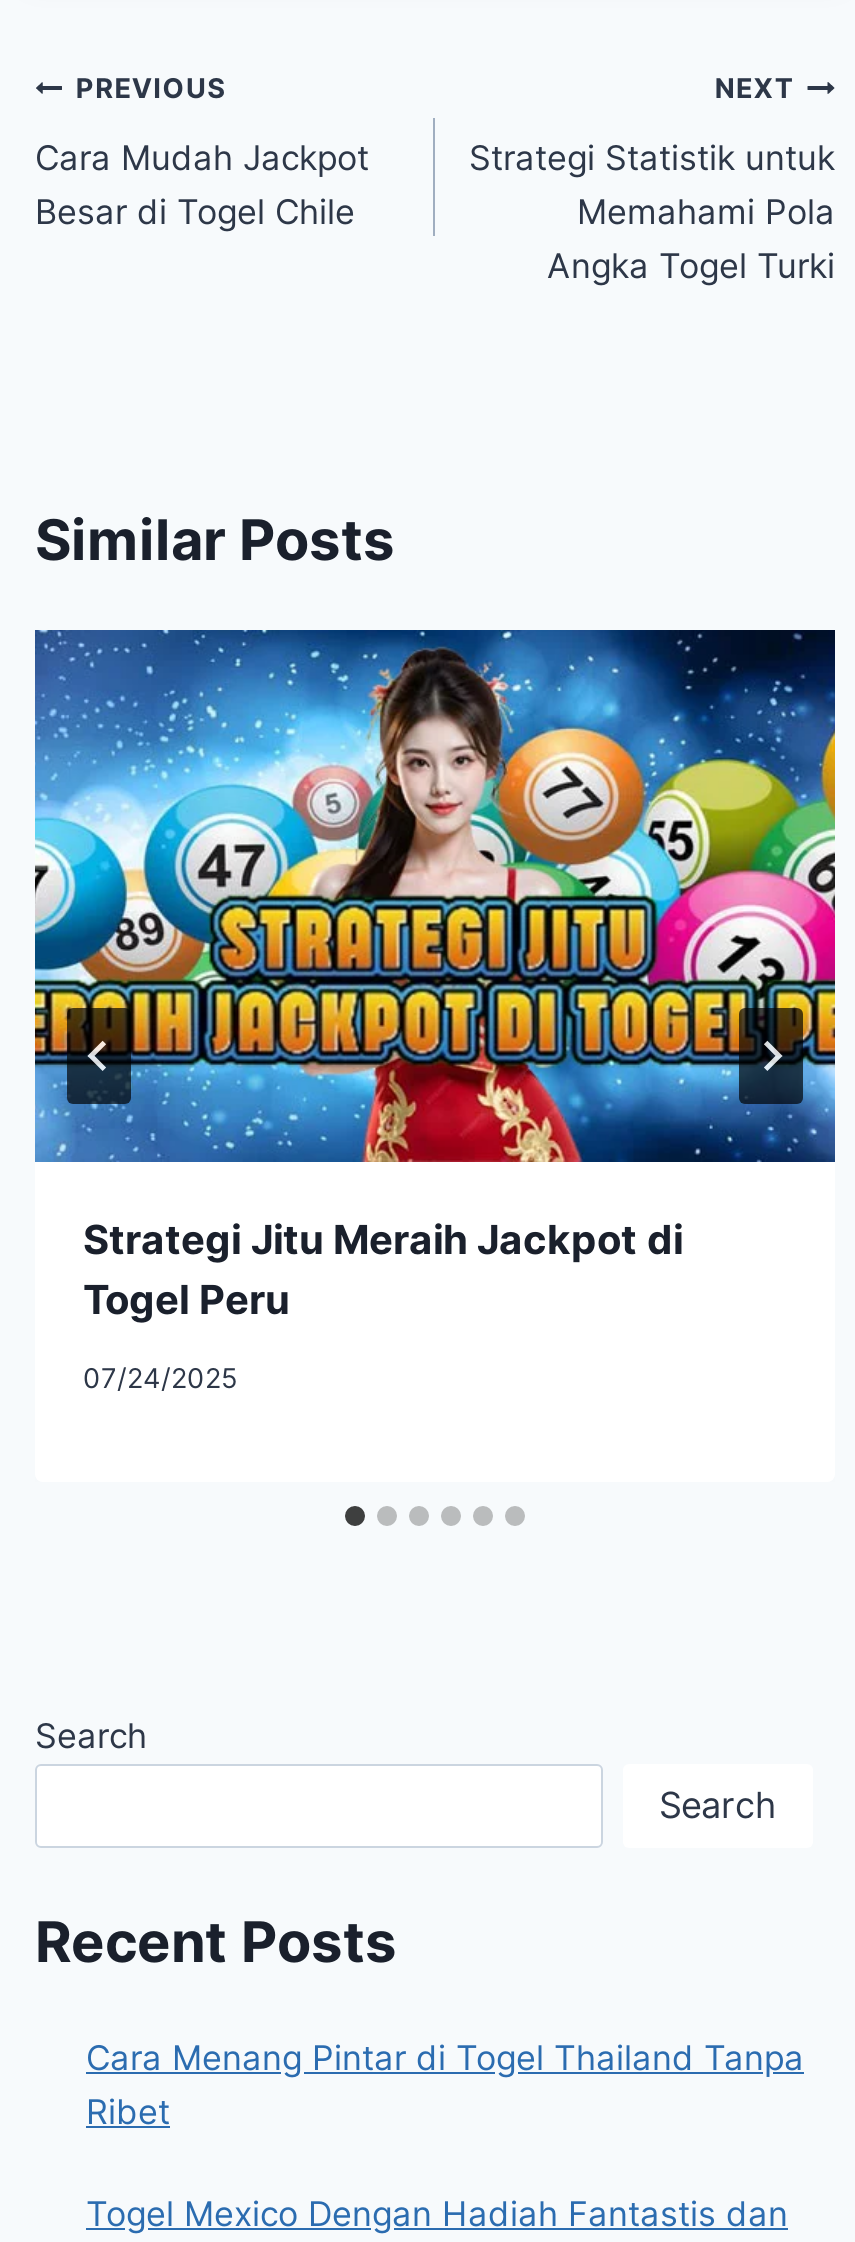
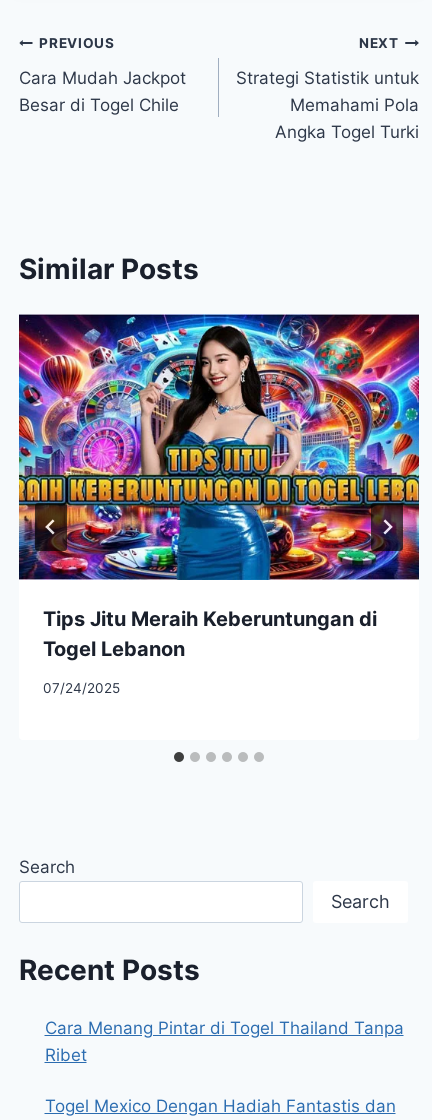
[33,628,837,1265] [image] | Strategi Jitu Meraih Jackpot di -> [18,314,420,631] [image] | Tips Jitu Meraih Keberuntungan di
[83,1277,289,1325] Togel Peru -> [43,637,185,661] Togel Lebanon

